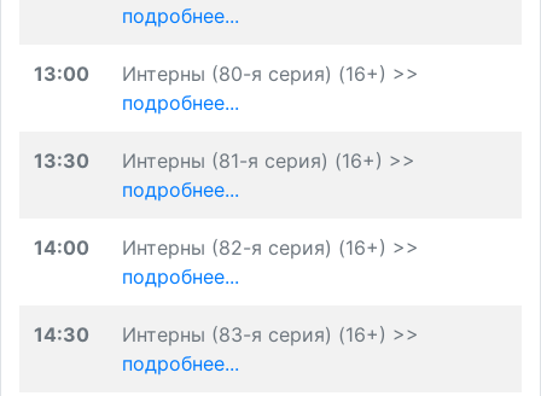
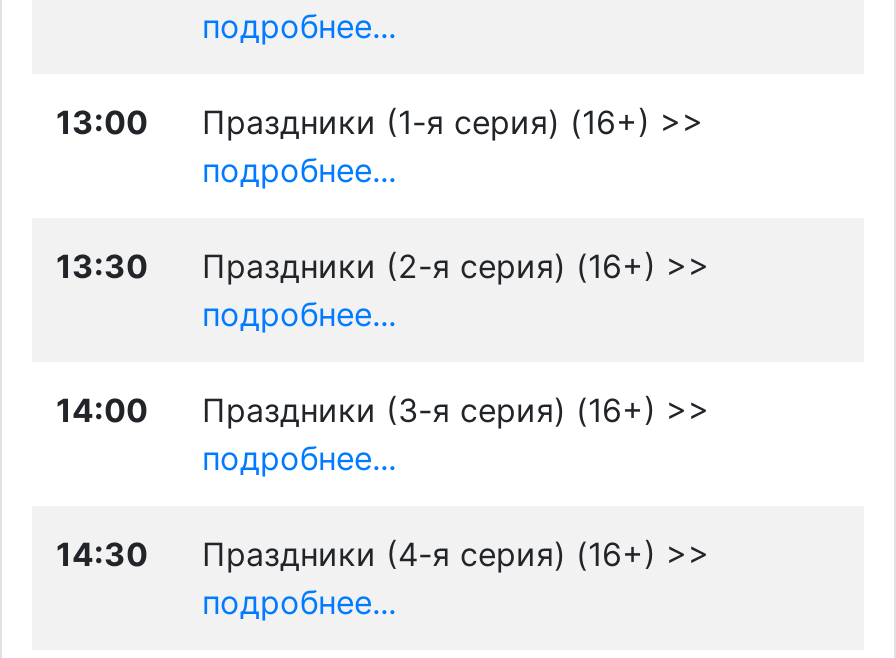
[122,62,419,86] Интерны (80-я серия) (16+) >> -> [202,102,704,142] Праздники (1-я серия) (16+) >>
[122,149,415,173] Интерны (81-я серия) (16+) >> -> [202,246,710,286] Праздники (2-я серия) (16+) >>
[122,236,419,260] Интерны (82-я серия) (16+) >> -> [202,390,710,430] Праздники (3-я серия) (16+) >>
[122,322,419,347] Интерны (83-я серия) (16+) >> -> [202,534,710,574] Праздники (4-я серия) (16+) >>

